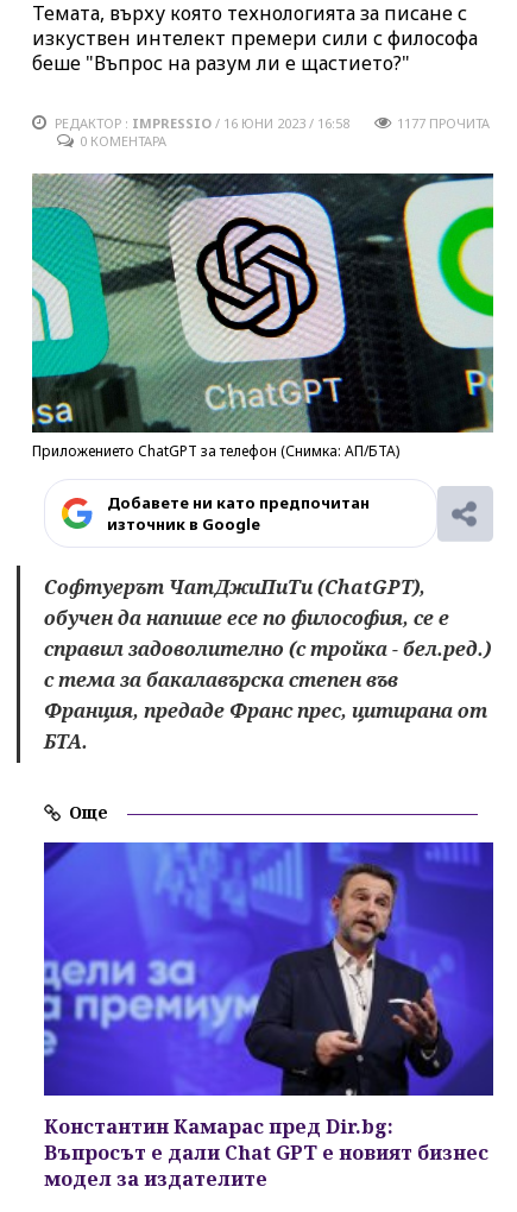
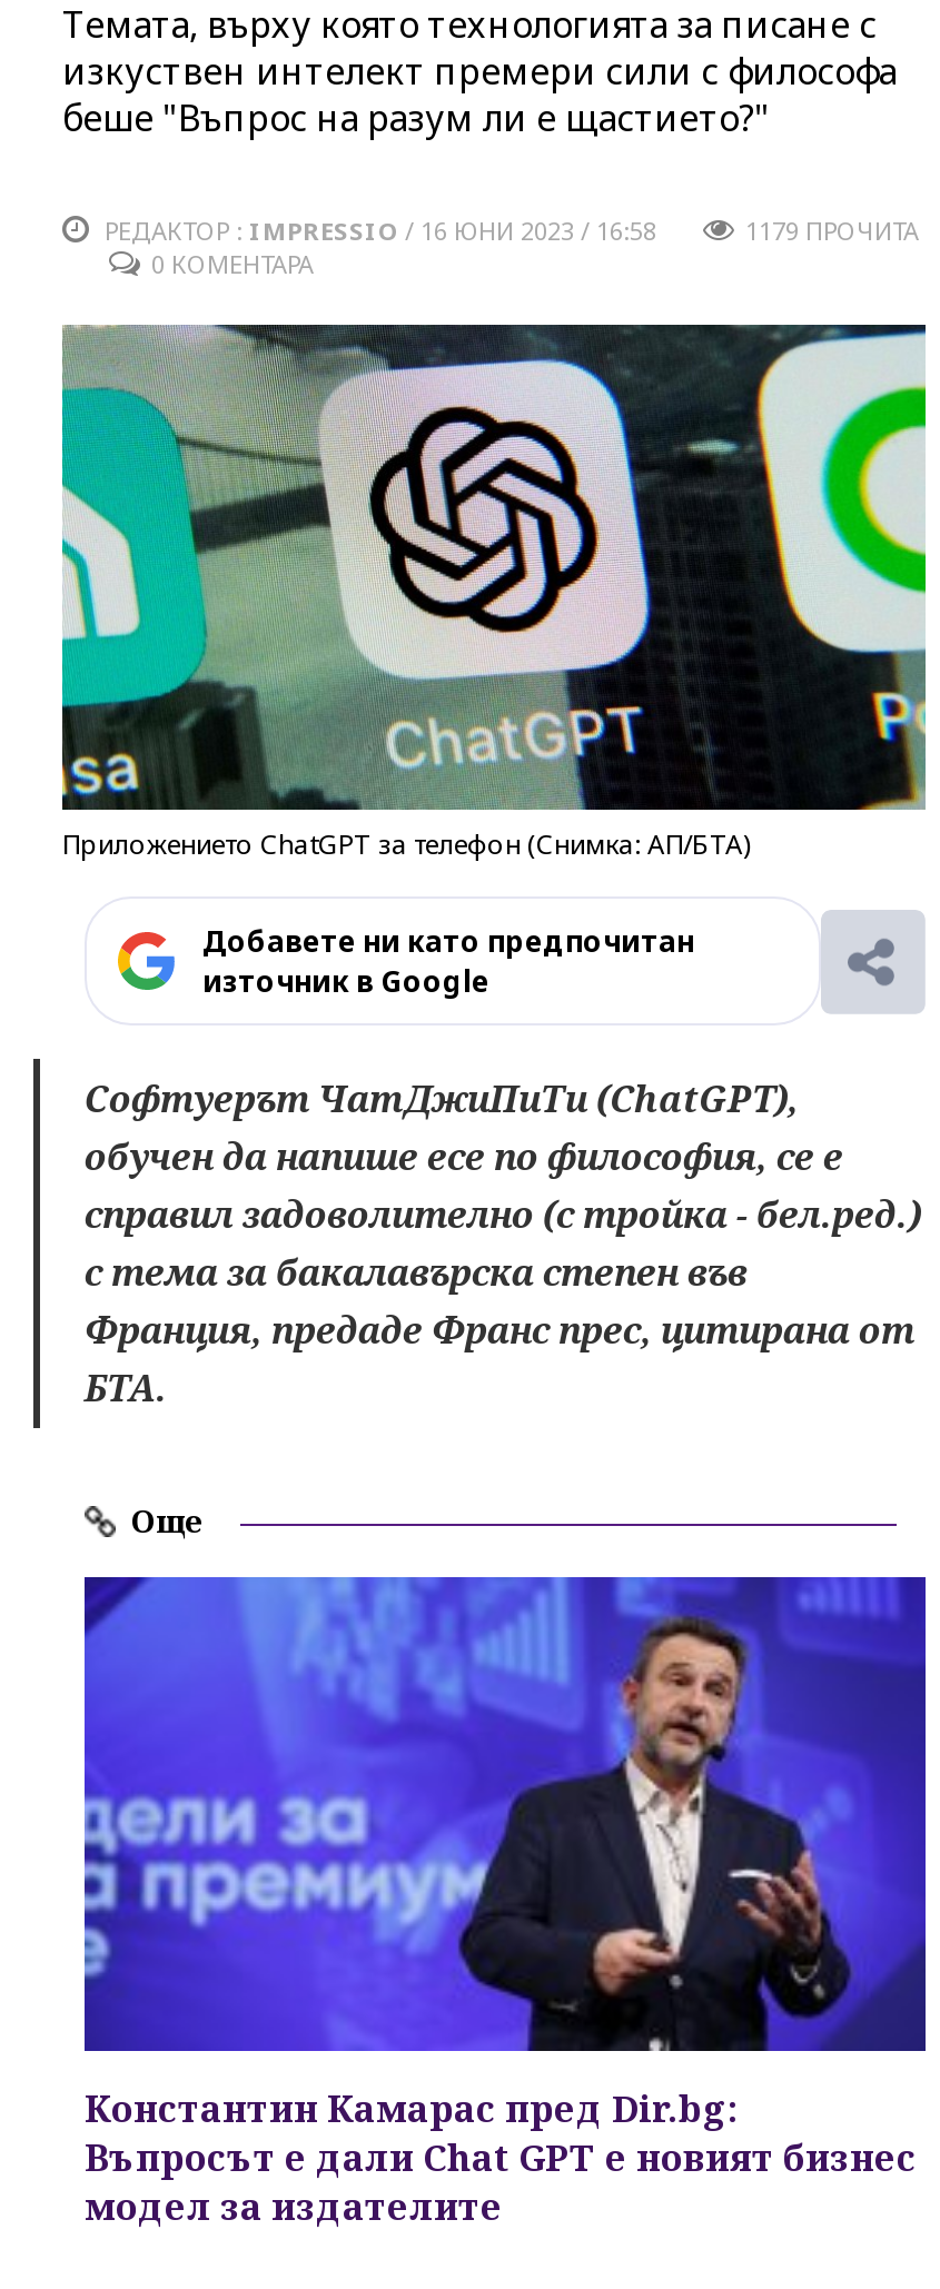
[397,114,490,132] 1177 ПРОЧИТА -> [745,214,919,247] 1179 ПРОЧИТА

